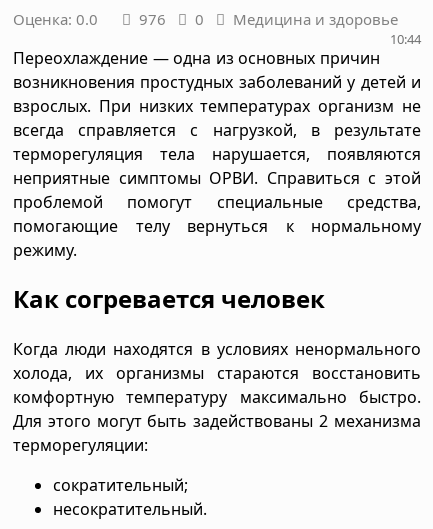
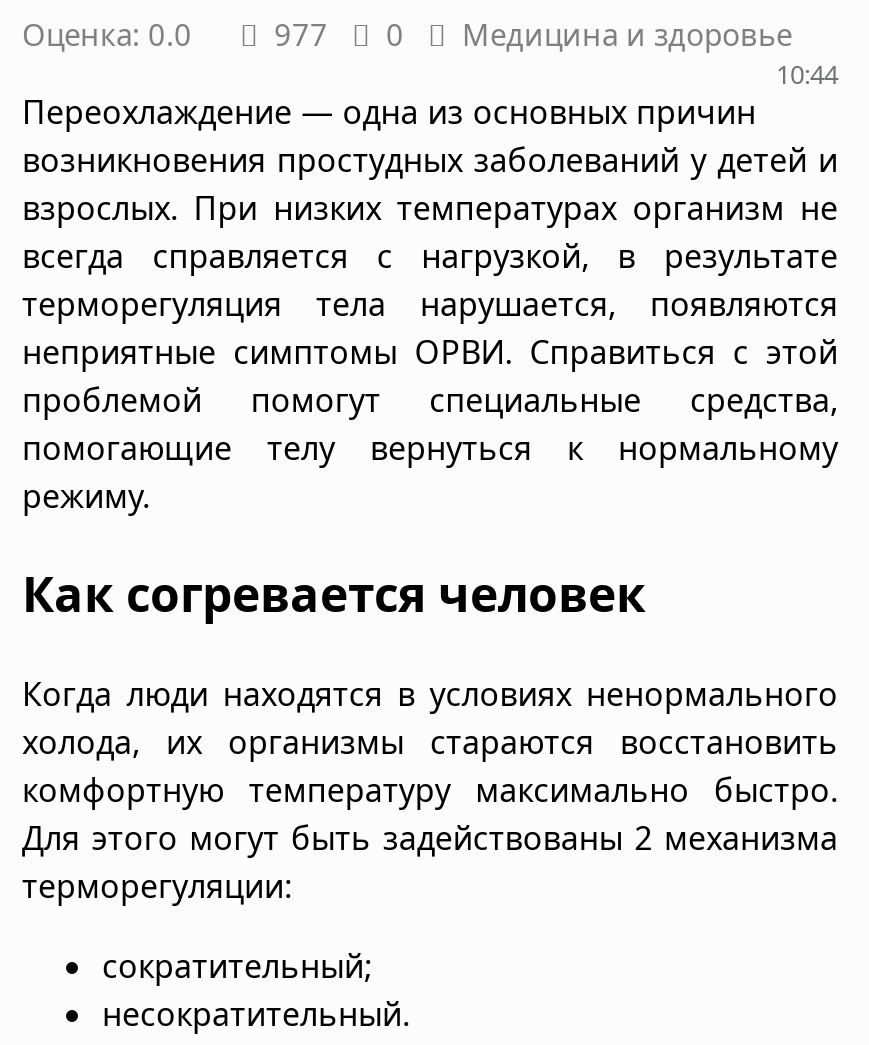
[13,8,398,28] Оценка: 0.0 976 0 Медицина и здоровье -> [22,13,792,53] Оценка: 0.0 977 0 Медицина и здоровье

